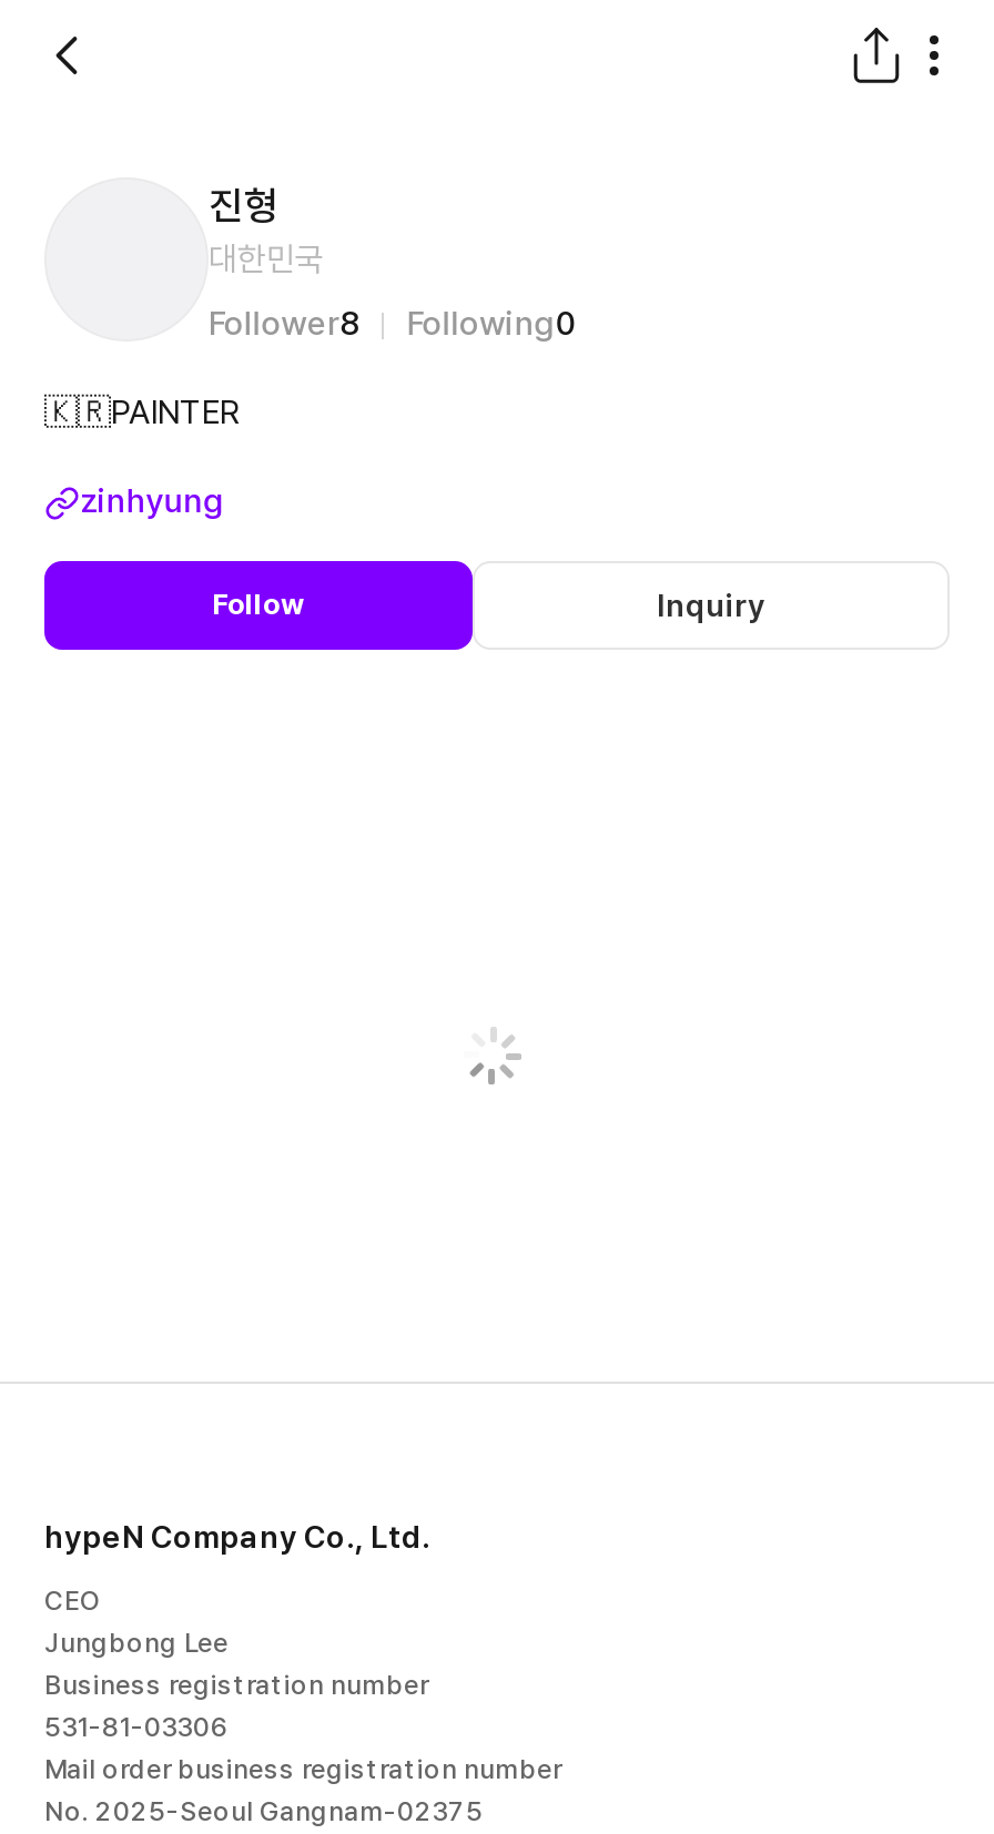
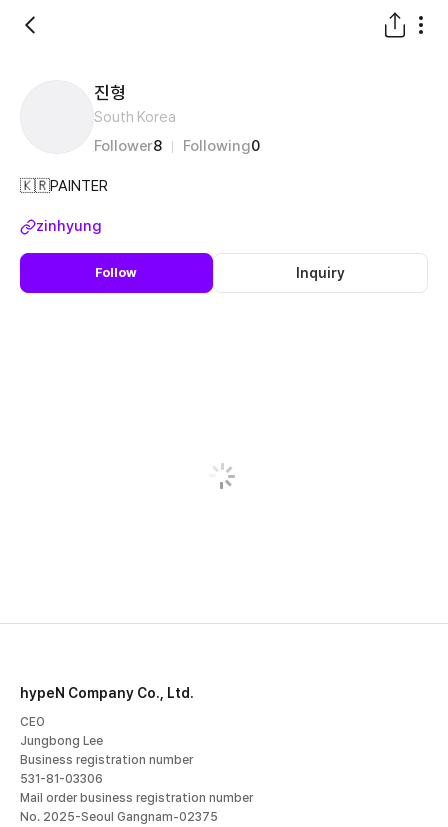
[209,240,323,279] 대한민국 -> [94,108,176,126] South Korea

